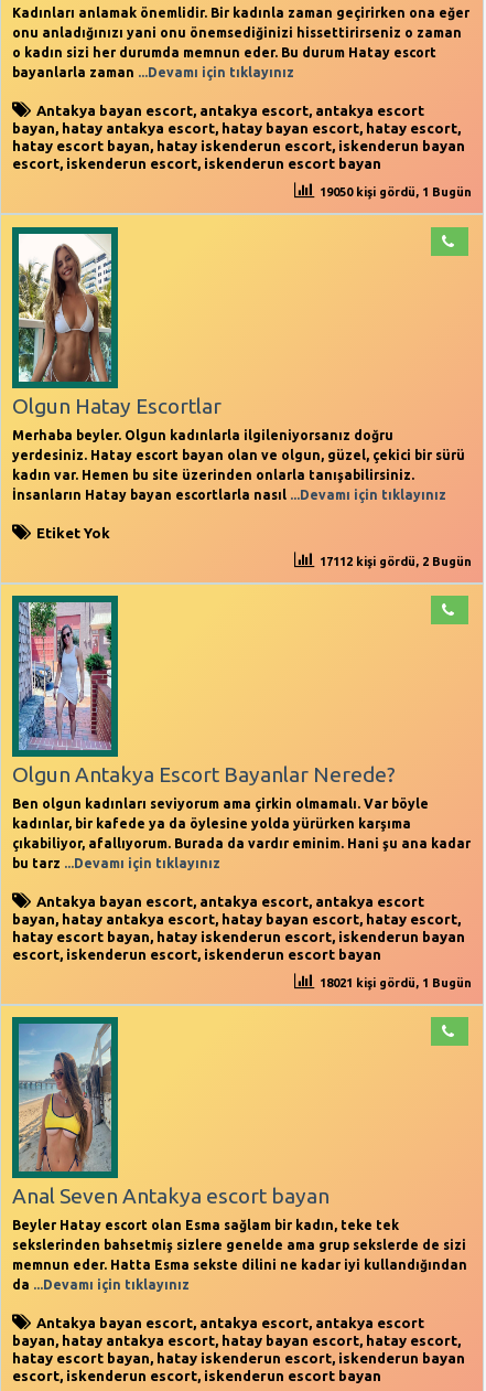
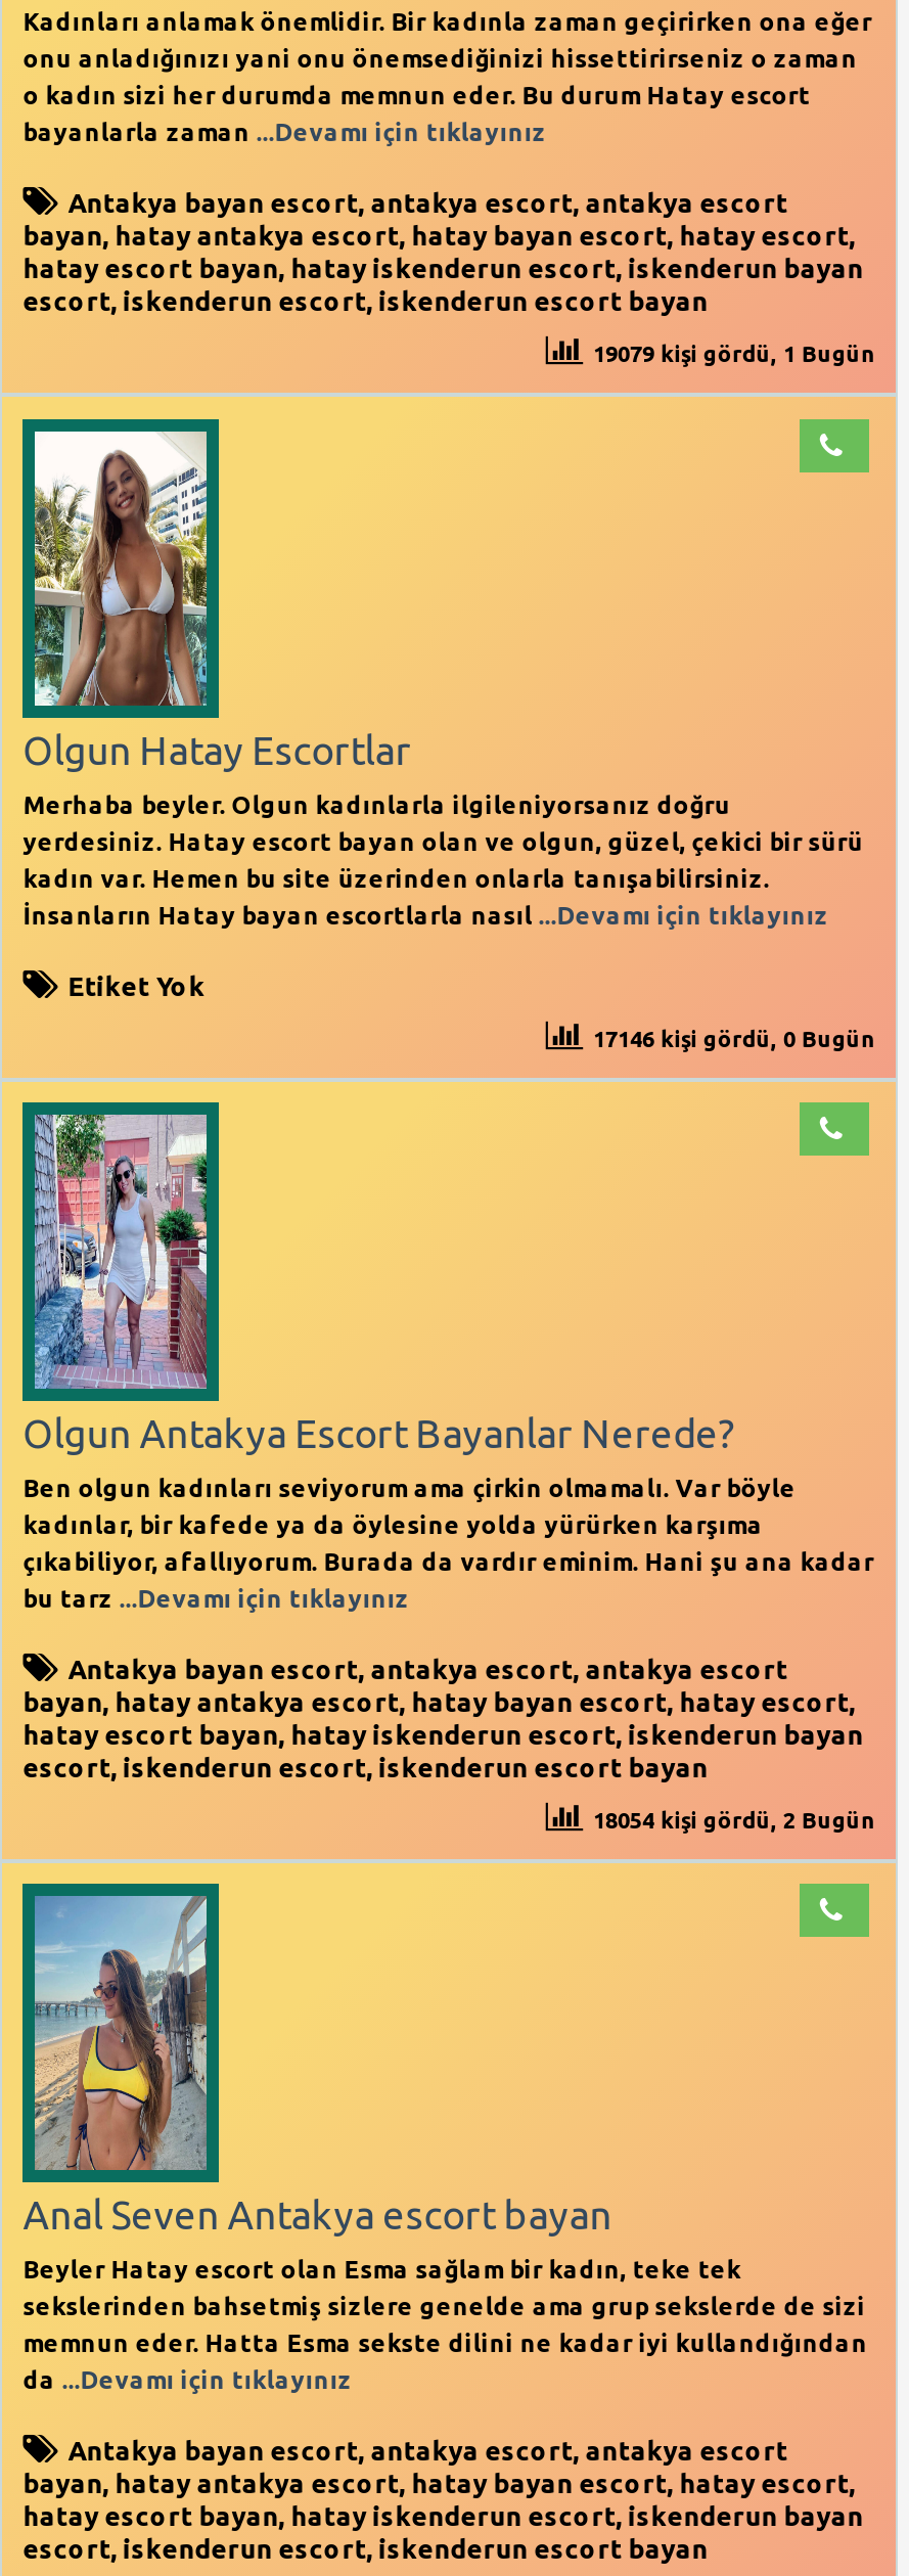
[319,186,472,199] 19050 kişi gördü, 1 Bugün -> [593,342,875,367] 19079 kişi gördü, 1 Bugün
[319,554,472,568] 17112 kişi gördü, 2 Bugün -> [593,1026,875,1050] 17146 kişi gördü, 0 Bugün
[319,976,472,989] 18021 kişi gördü, 1 Bugün -> [593,1808,875,1832] 18054 kişi gördü, 2 Bugün

